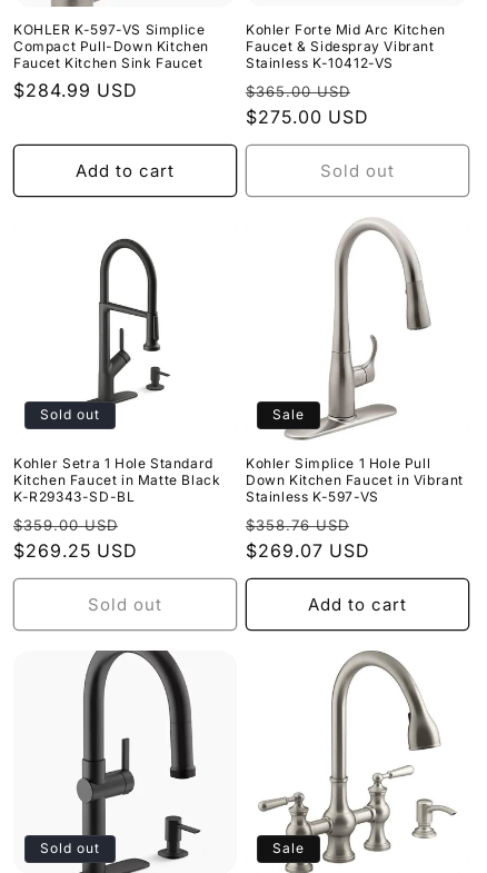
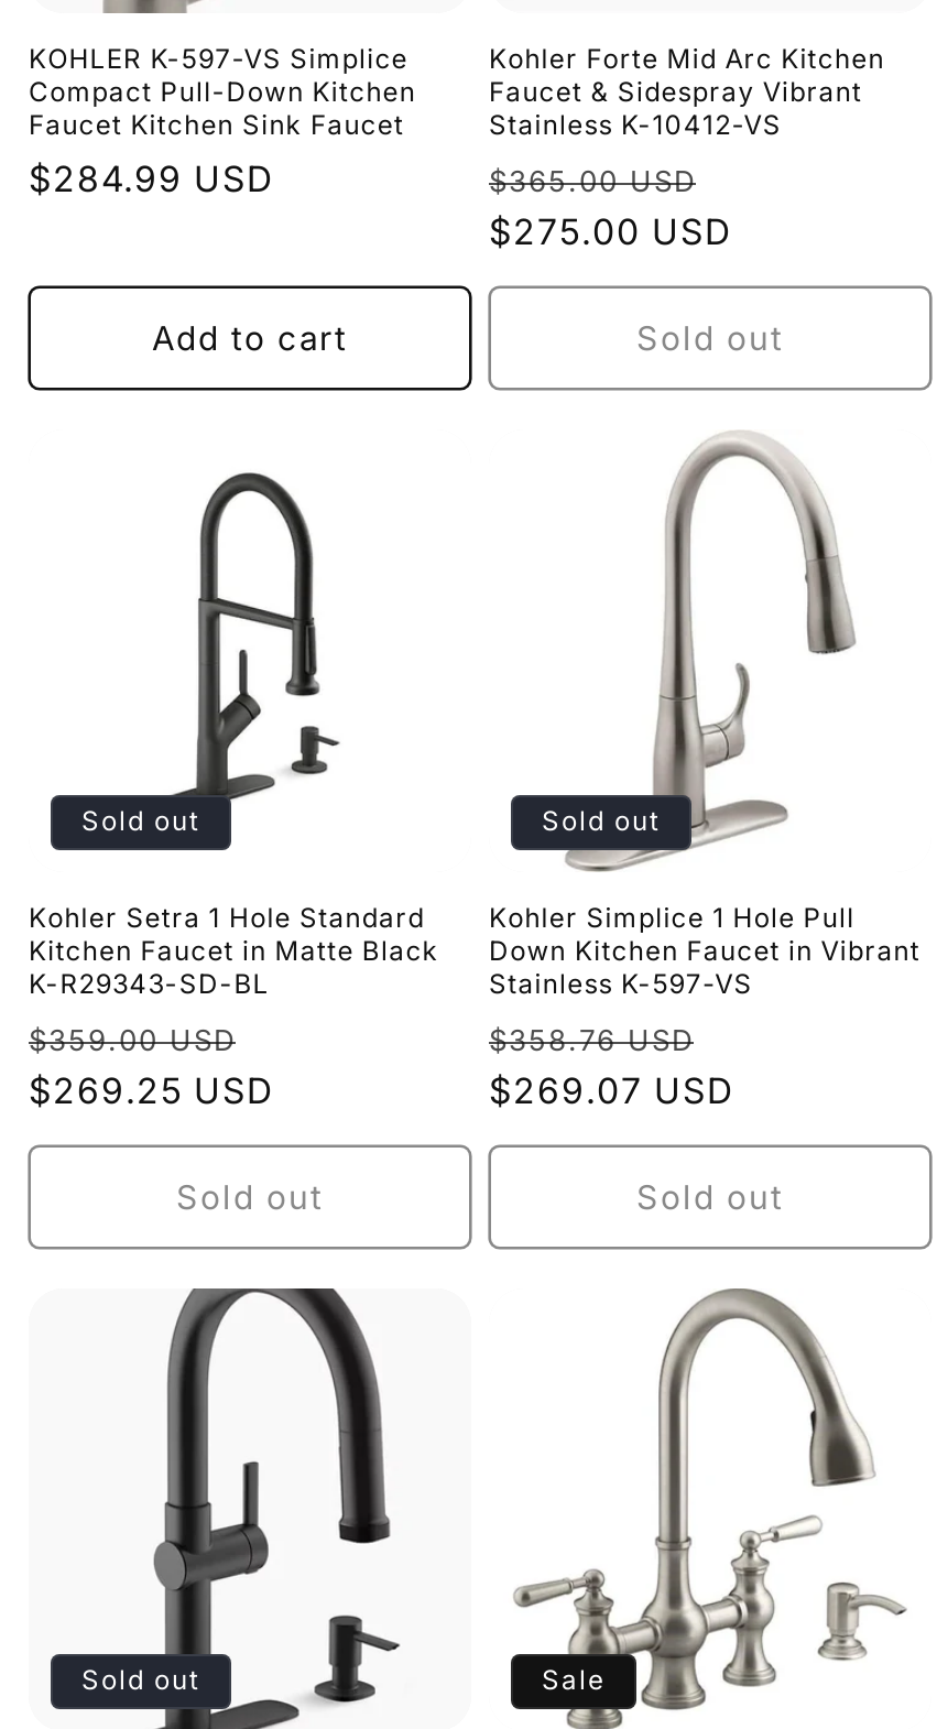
[272,406,305,423] Sale -> [542,804,661,837] Sold out
[308,593,407,614] Add to cart -> [636,1175,784,1217] Sold out

